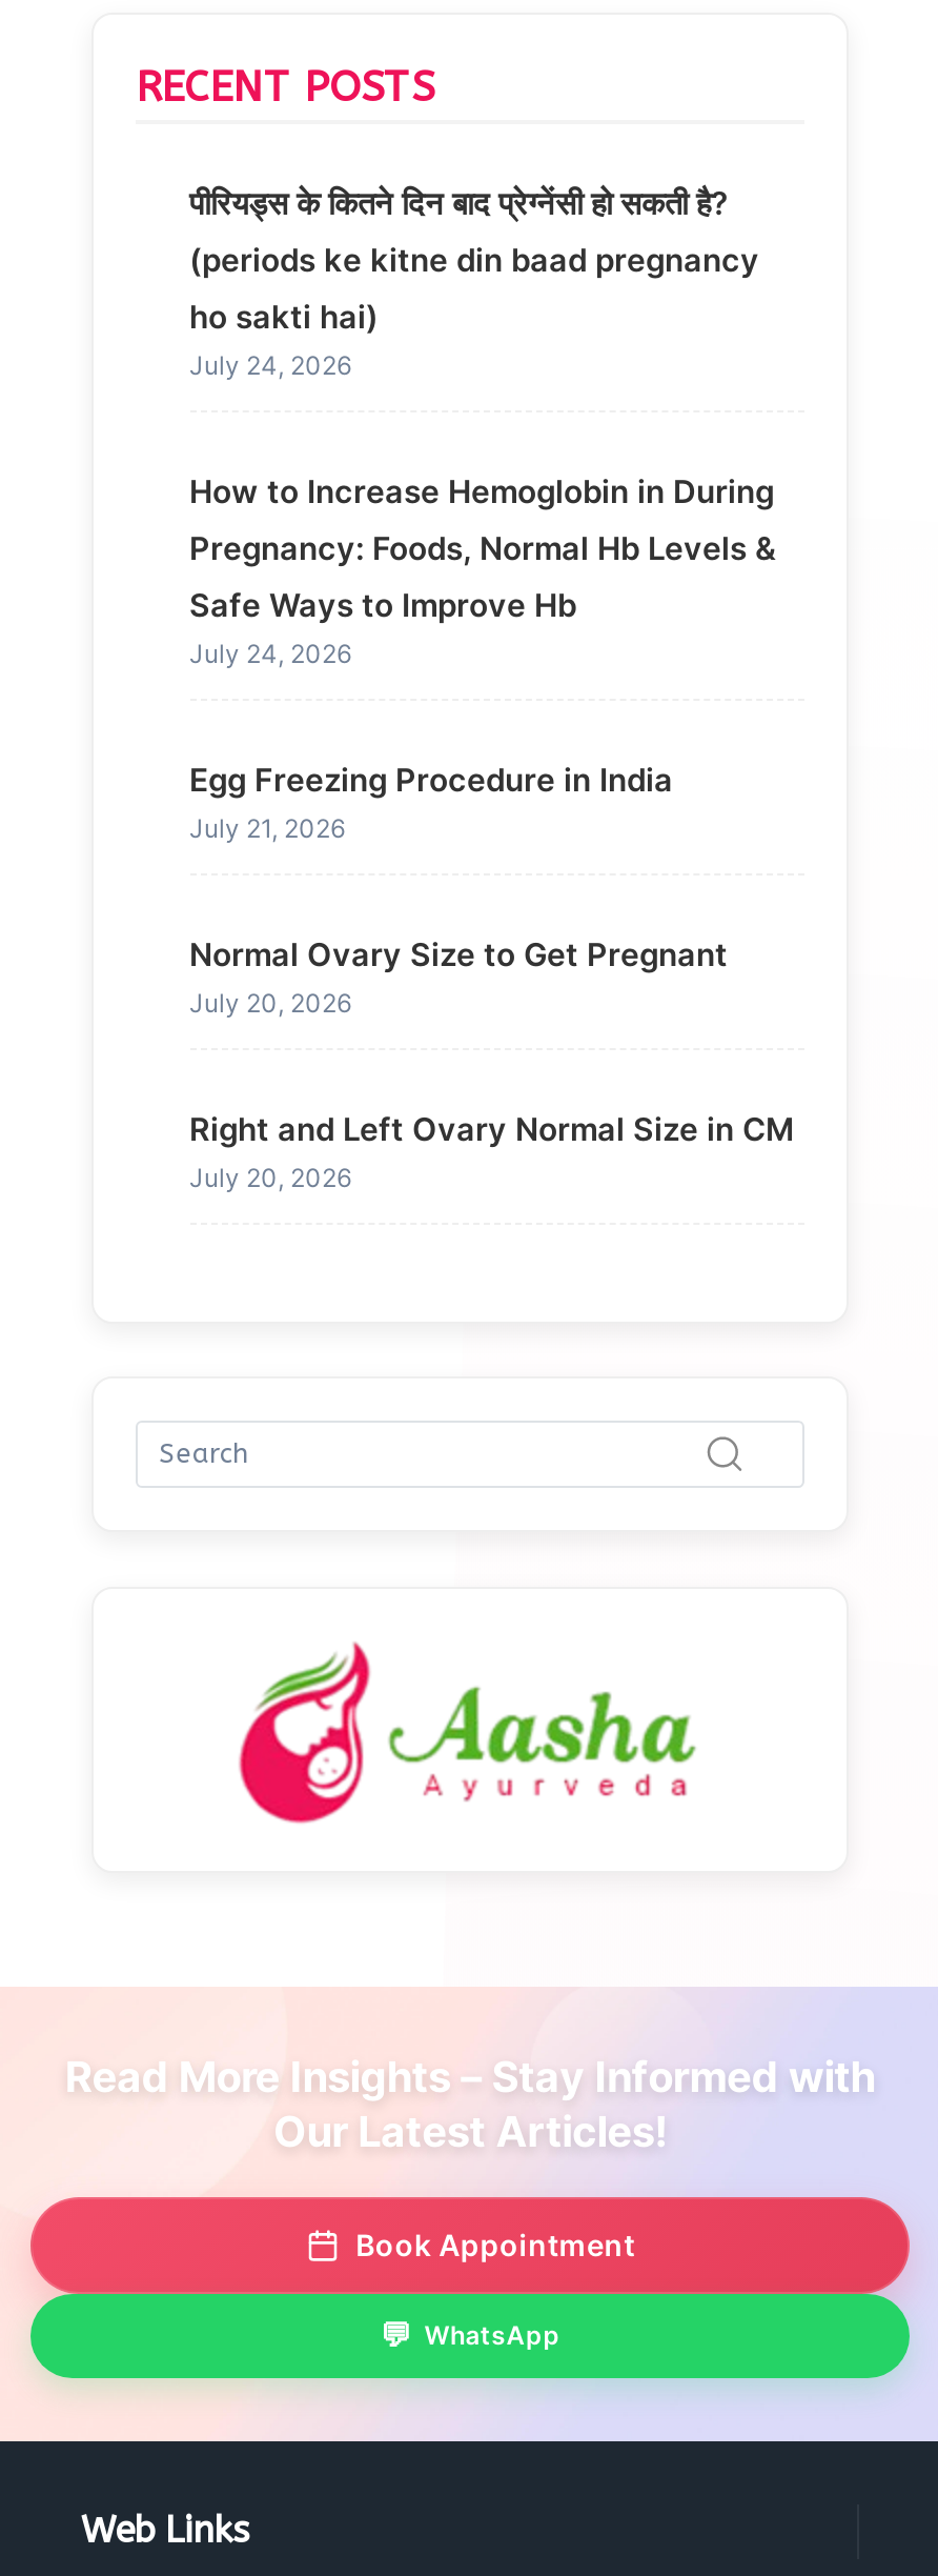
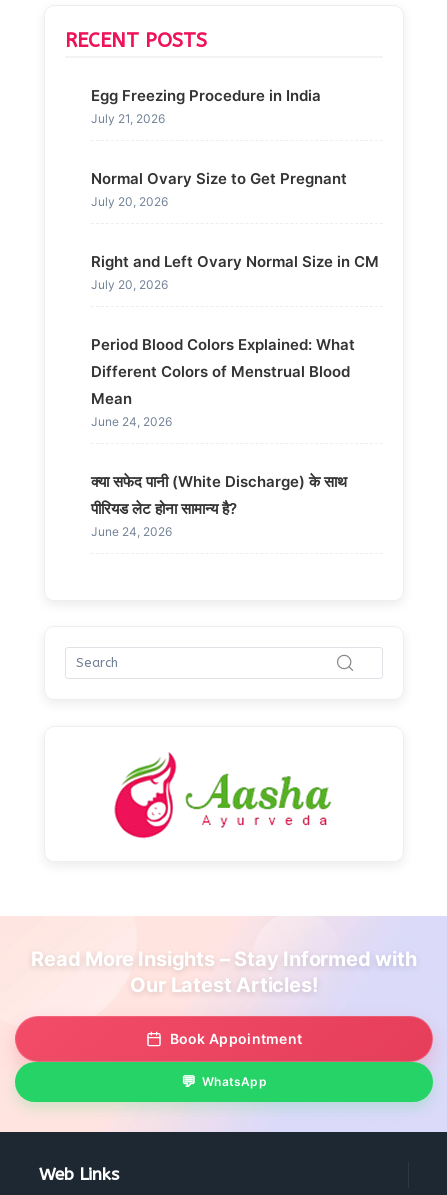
[189,184,776,670] पीरियड्स के कितने दिन बाद प्रेग्नेंसी हो सकती है? | (periods ke kitne din baad pregnancy | ho sakti hai) | July 24, 2026 | How to Increase Hemoglobin in During | Pregnancy: Foods, Normal Hb Levels & | Safe Ways to Improve Hb | July 24, 2026 -> none
moved [189,760,795,1194] -> [90,86,378,292]: Egg Freezing Procedure in India | July 21, 2026 | Normal Ovary Size to Get Pregnant | July 20, 2026 | Right and Left Ovary Normal Size in CM | July 20, 2026
none -> [90,335,354,539] Period Blood Colors Explained: What | Different Colors of Menstrual Blood | Mean | June 24, 2026 | क्या सफेद पानी (White Discharge) के साथ | पीरियड लेट होना सामान्य है? | June 24, 2026

